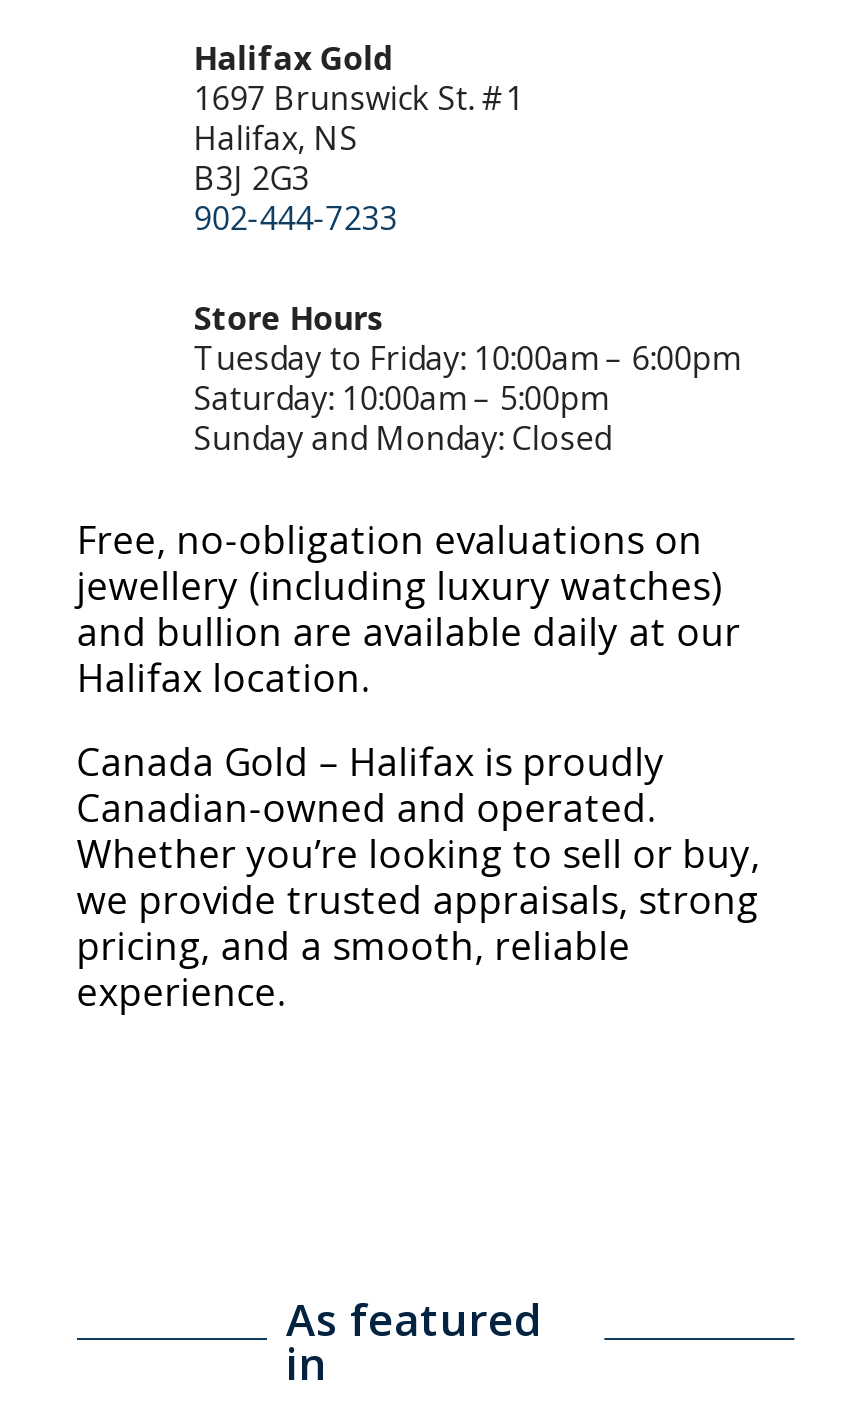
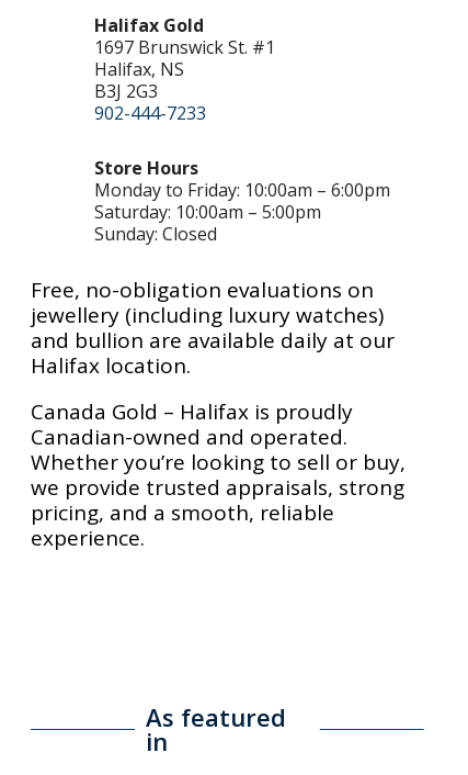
[193,335,739,379] Tuesday to Friday: 10:00am – 6:00pm -> [94,178,390,202] Monday to Friday: 10:00am – 6:00pm
[193,415,611,459] Sunday and Monday: Closed -> [94,222,217,246] Sunday: Closed

